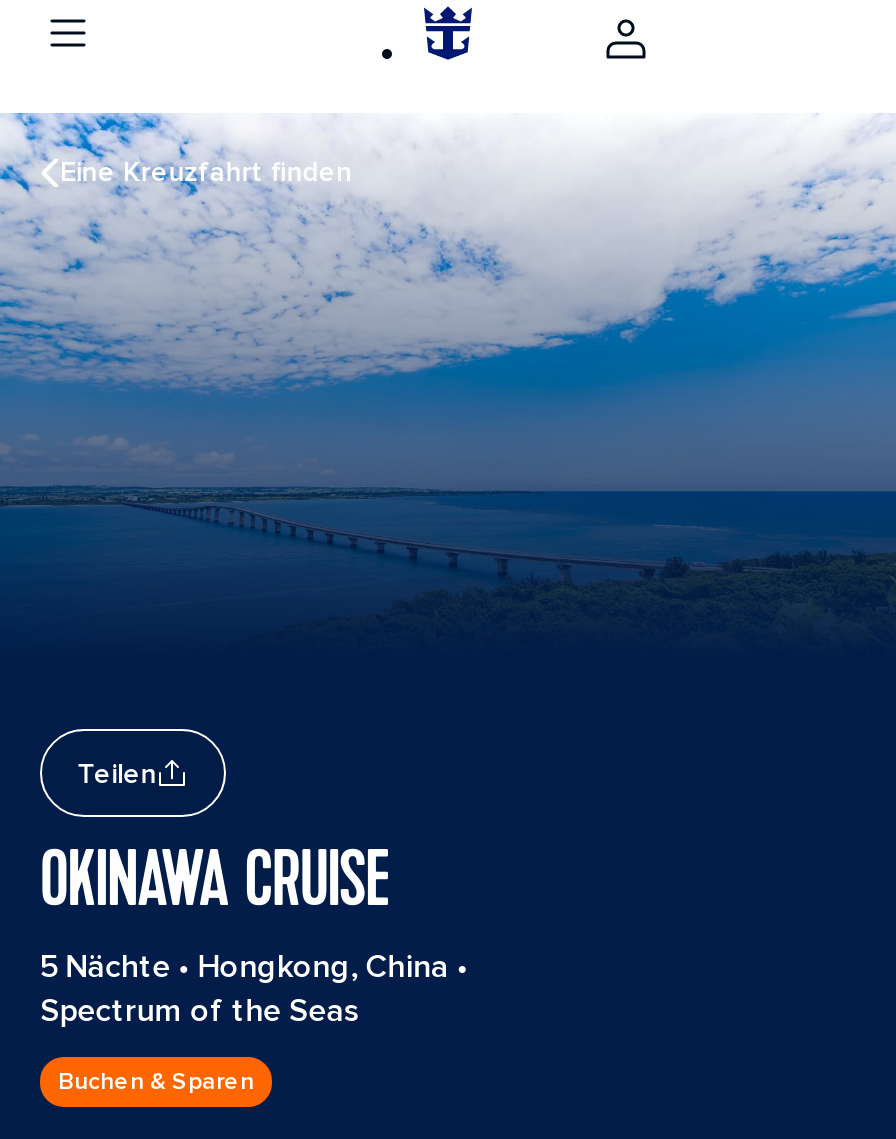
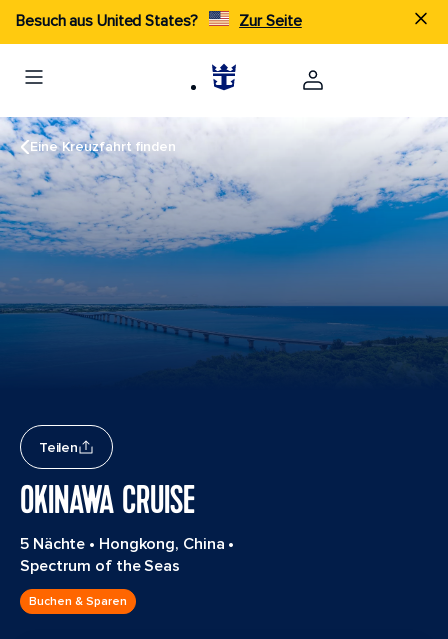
none -> [16,11,301,31] Besuch aus United States? | Zur Seite

